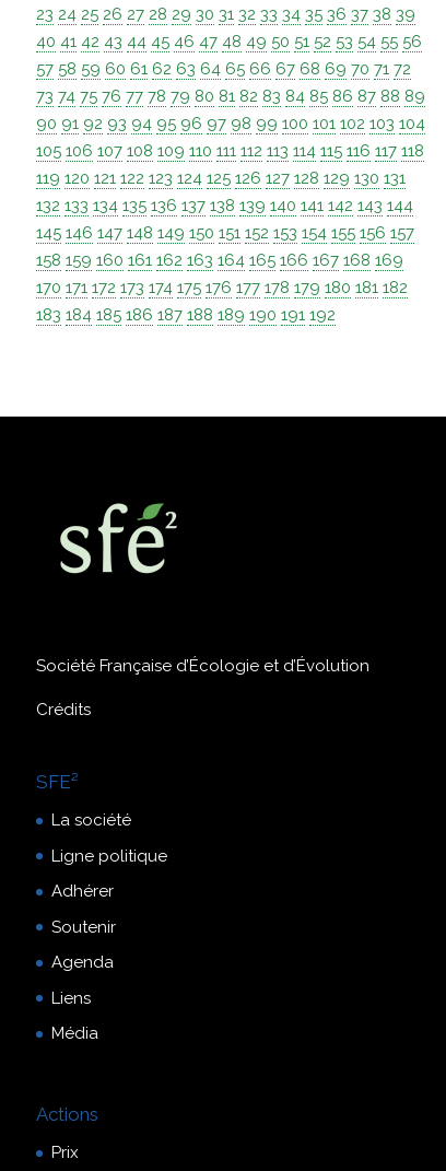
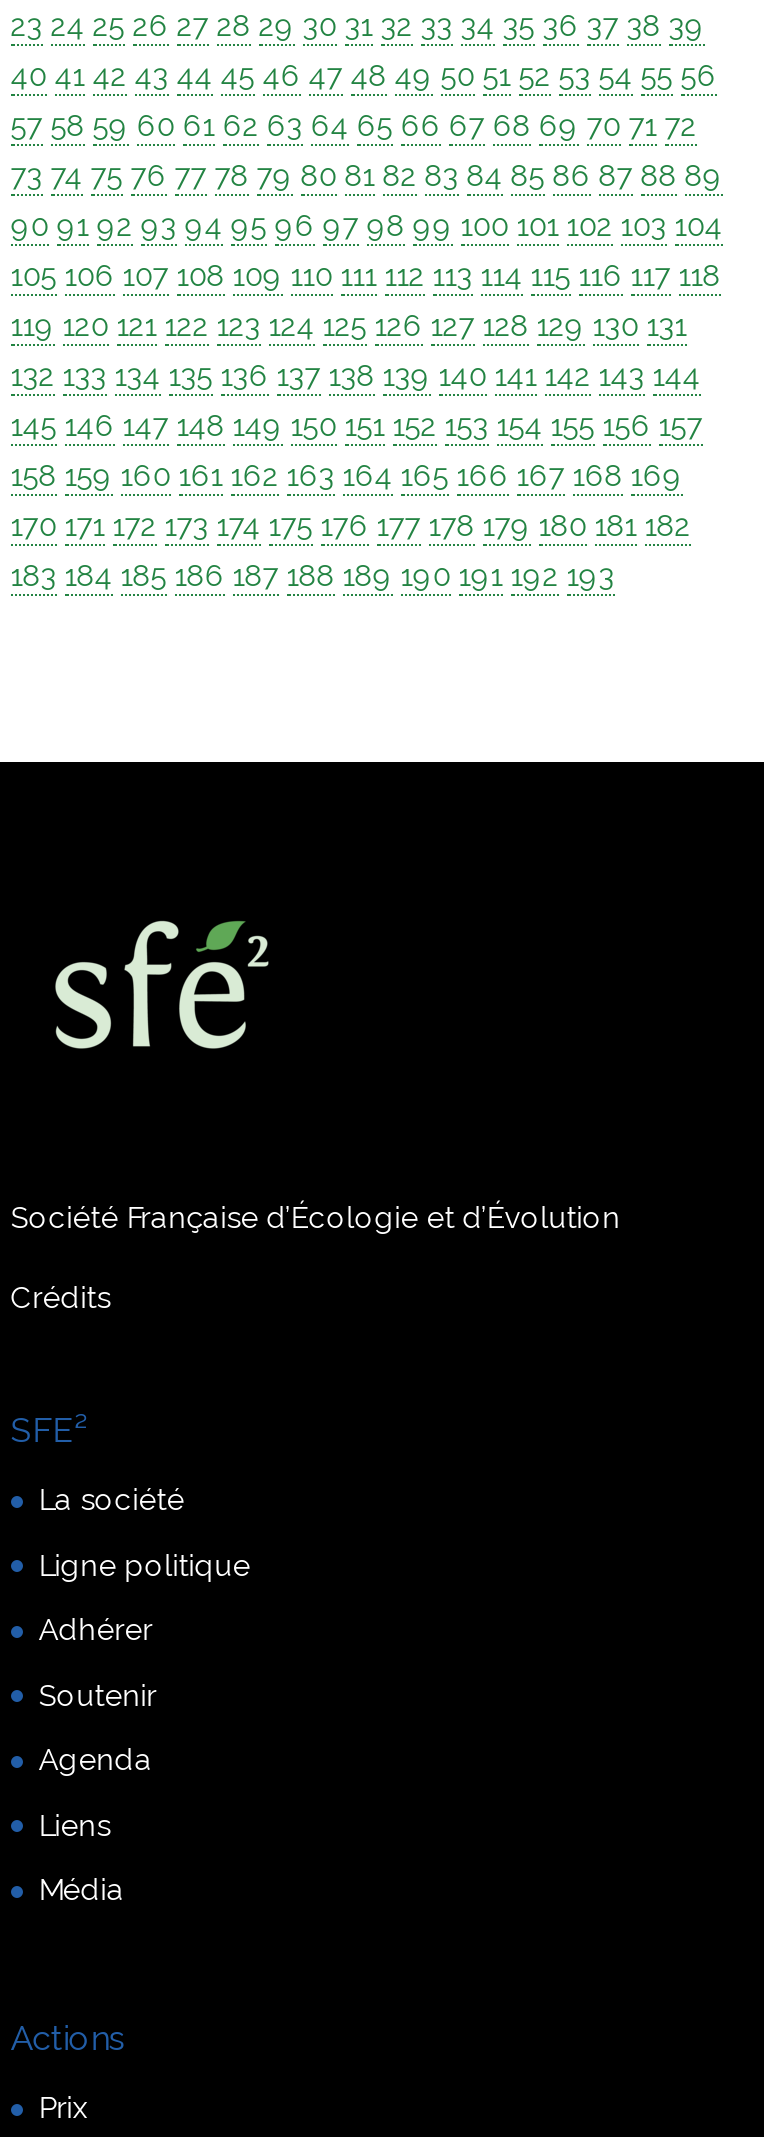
[36,305,335,325] 183 184 185 186 187 188 189 190 191 192 -> [11,558,615,594] 183 184 185 186 187 188 189 190 191 192 193

